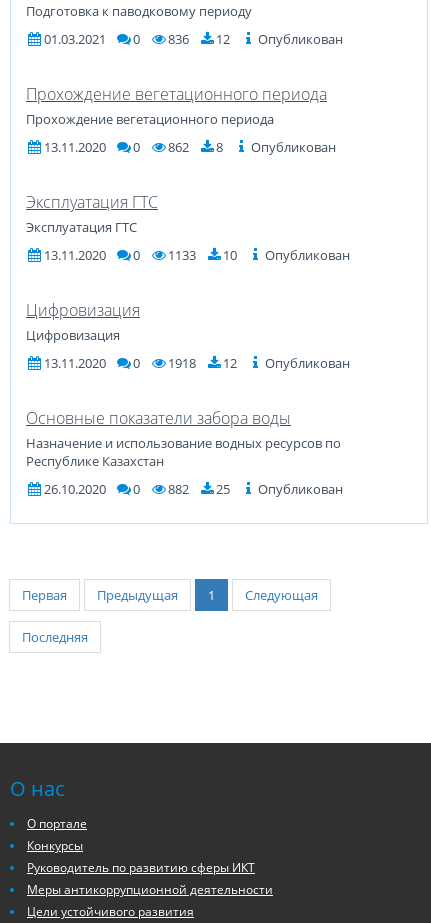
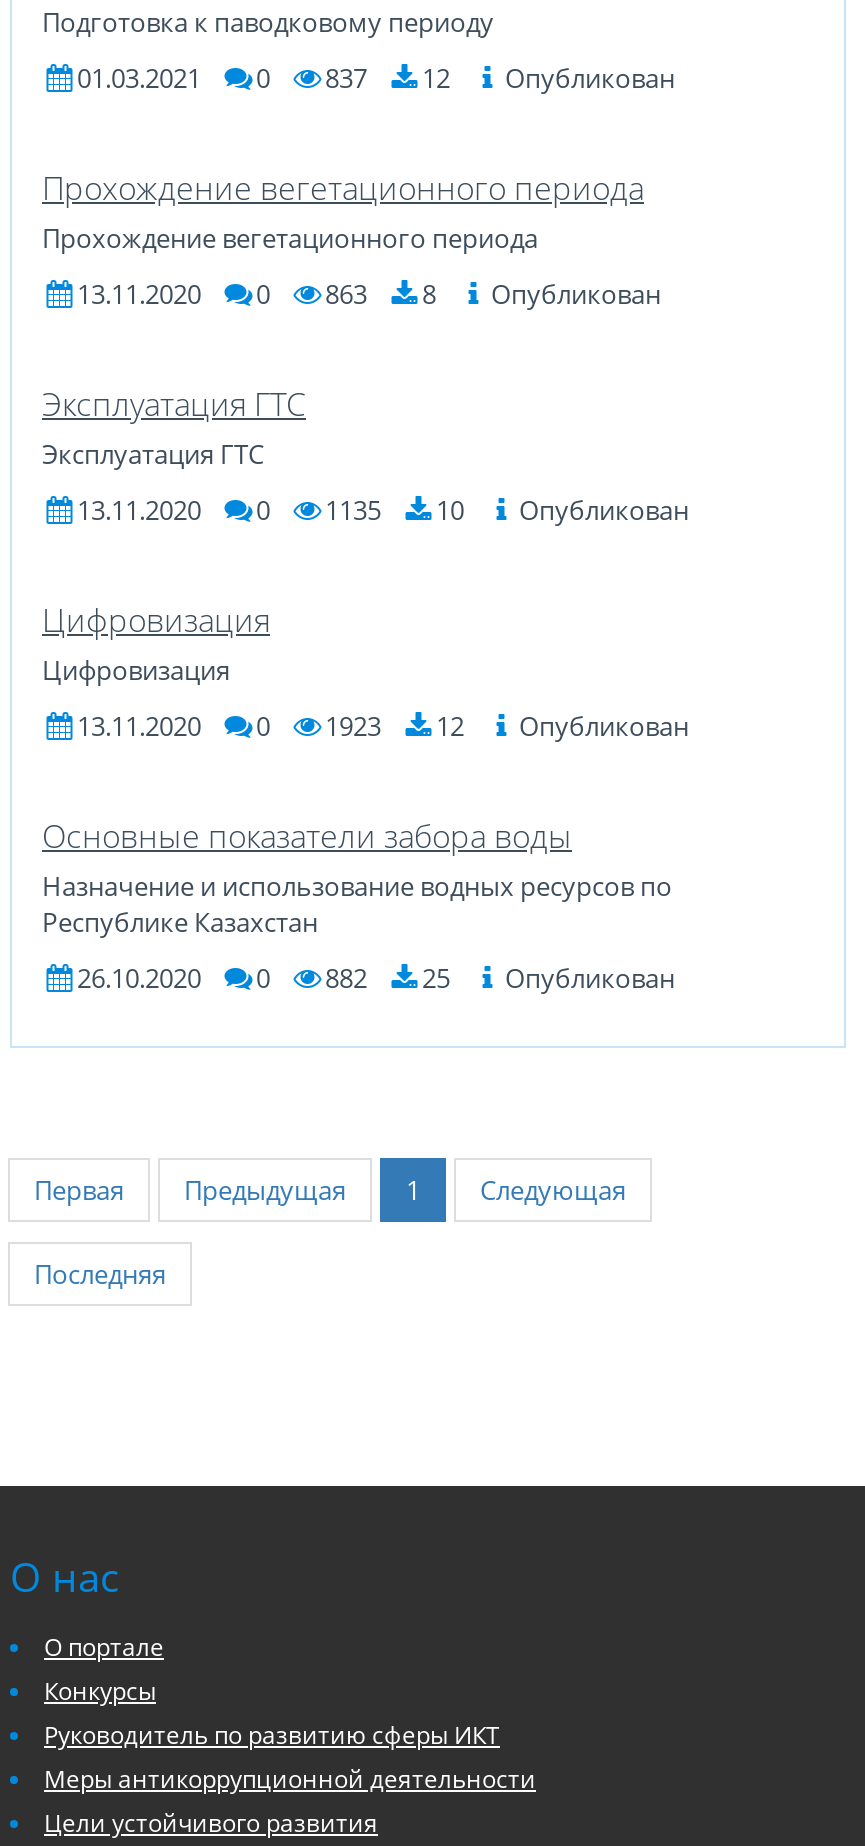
[43,30,342,48] 01.03.2021 0 836 12 Опубликован -> [77,61,675,97] 01.03.2021 0 837 12 Опубликован
[43,138,335,156] 13.11.2020 0 862 8 Опубликован -> [77,277,661,313] 13.11.2020 0 863 8 Опубликован
[43,246,349,264] 13.11.2020 0 1133 10 Опубликован -> [77,493,689,529] 13.11.2020 0 1135 10 Опубликован
[43,354,349,372] 13.11.2020 0 1918 12 Опубликован -> [77,709,689,745] 13.11.2020 0 1923 12 Опубликован

